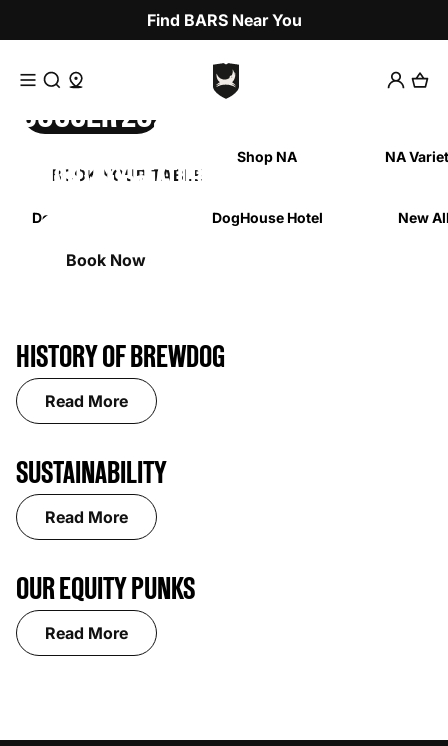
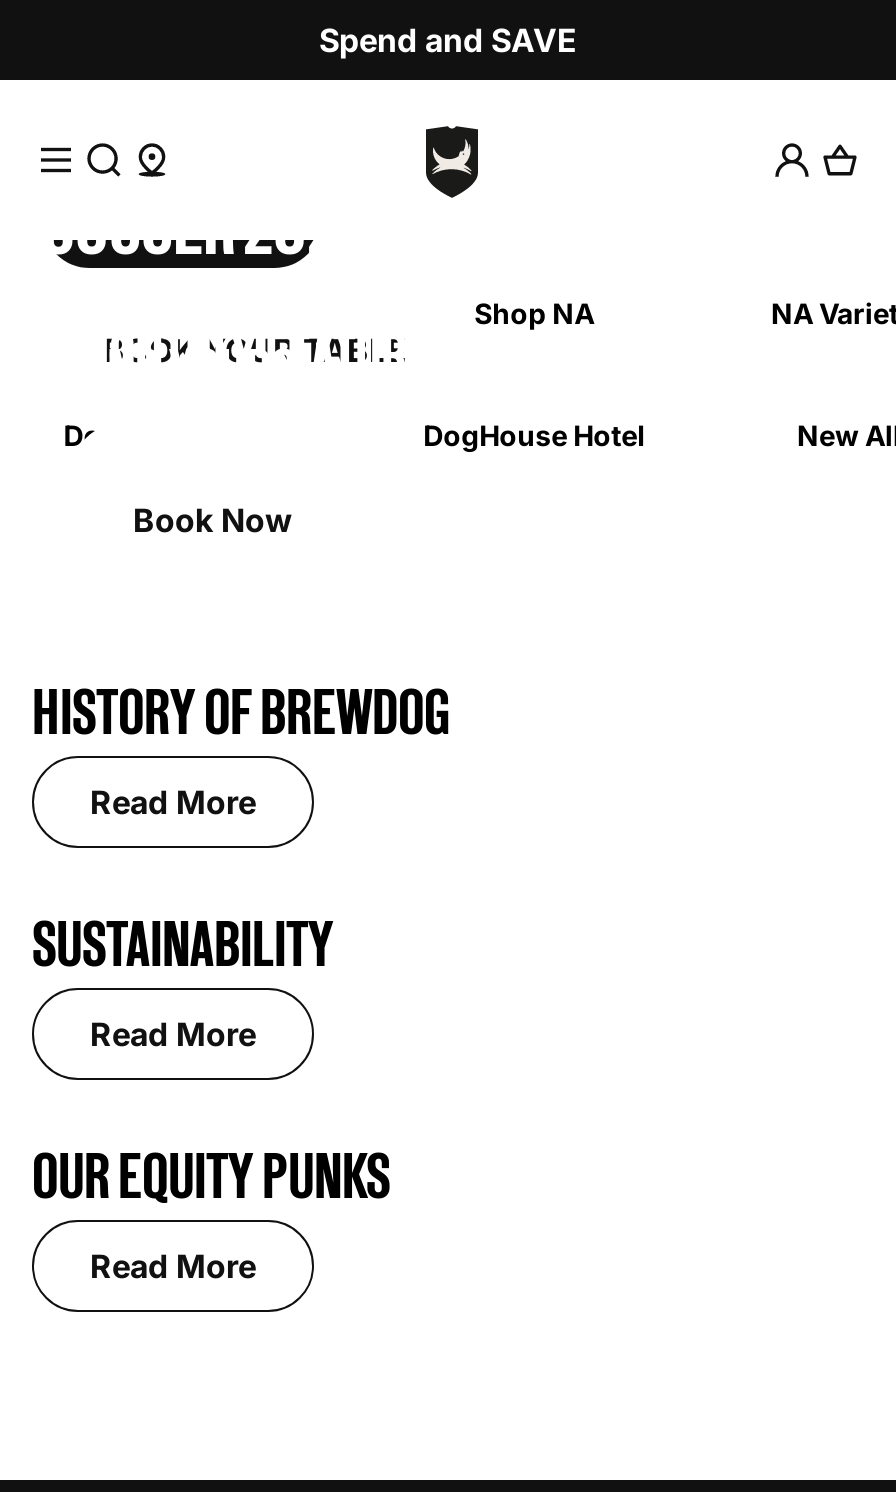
[146,10,301,30] Find BARS Near You -> [319,20,577,60] Spend and SAVE

